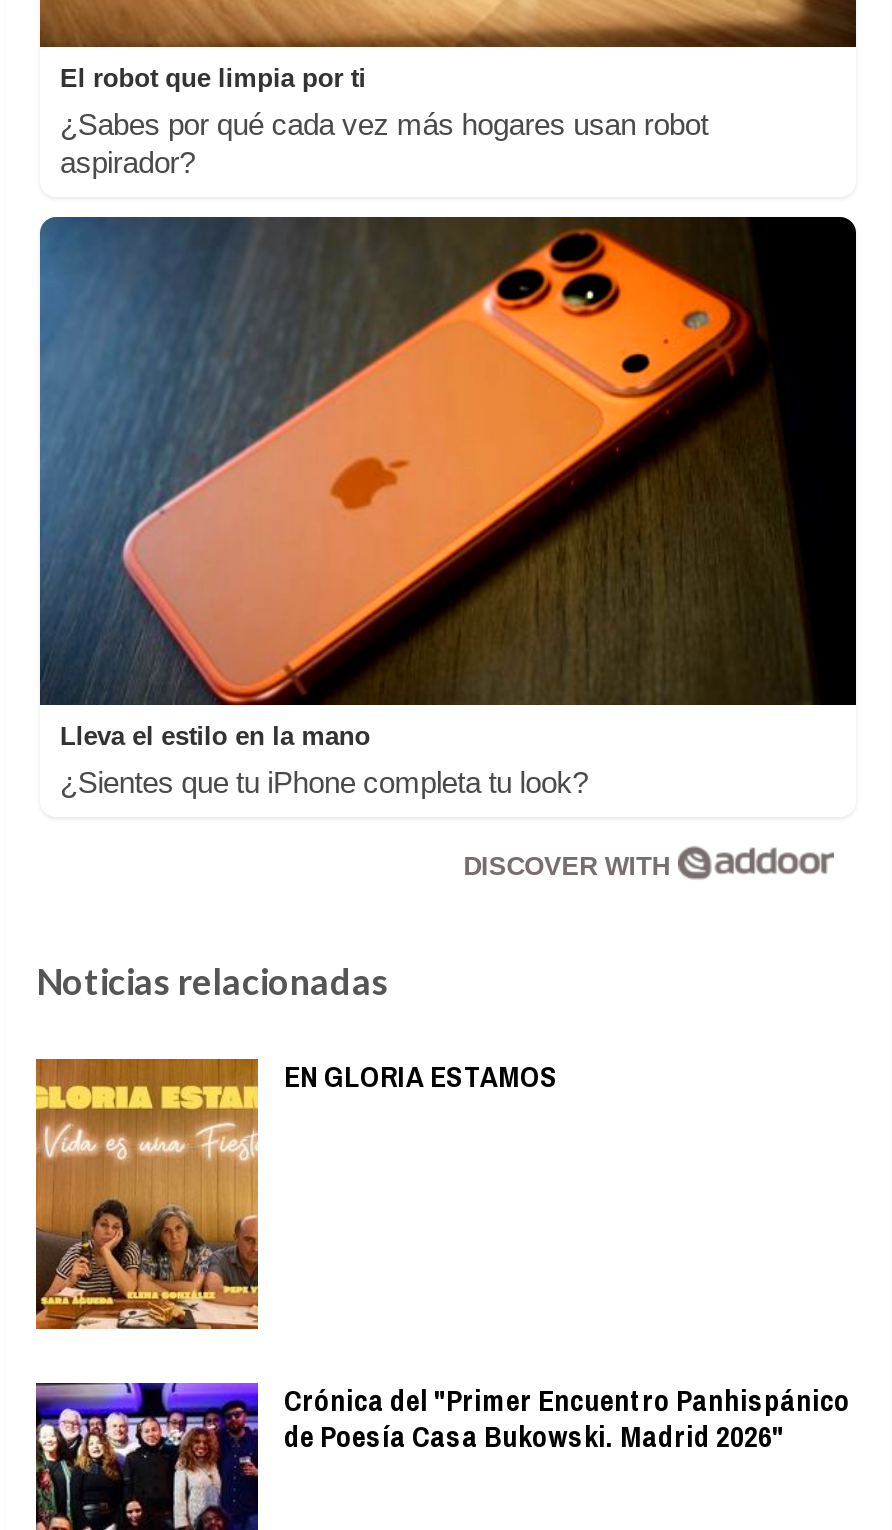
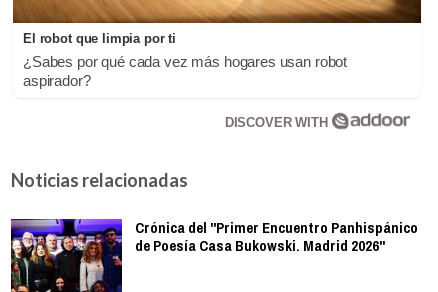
[38,214,858,799] [image] | Lleva el estilo en la mano | ¿Sientes que tu iPhone completa tu look? -> none
[34,1055,558,1332] [image] | EN GLORIA ESTAMOS -> none

